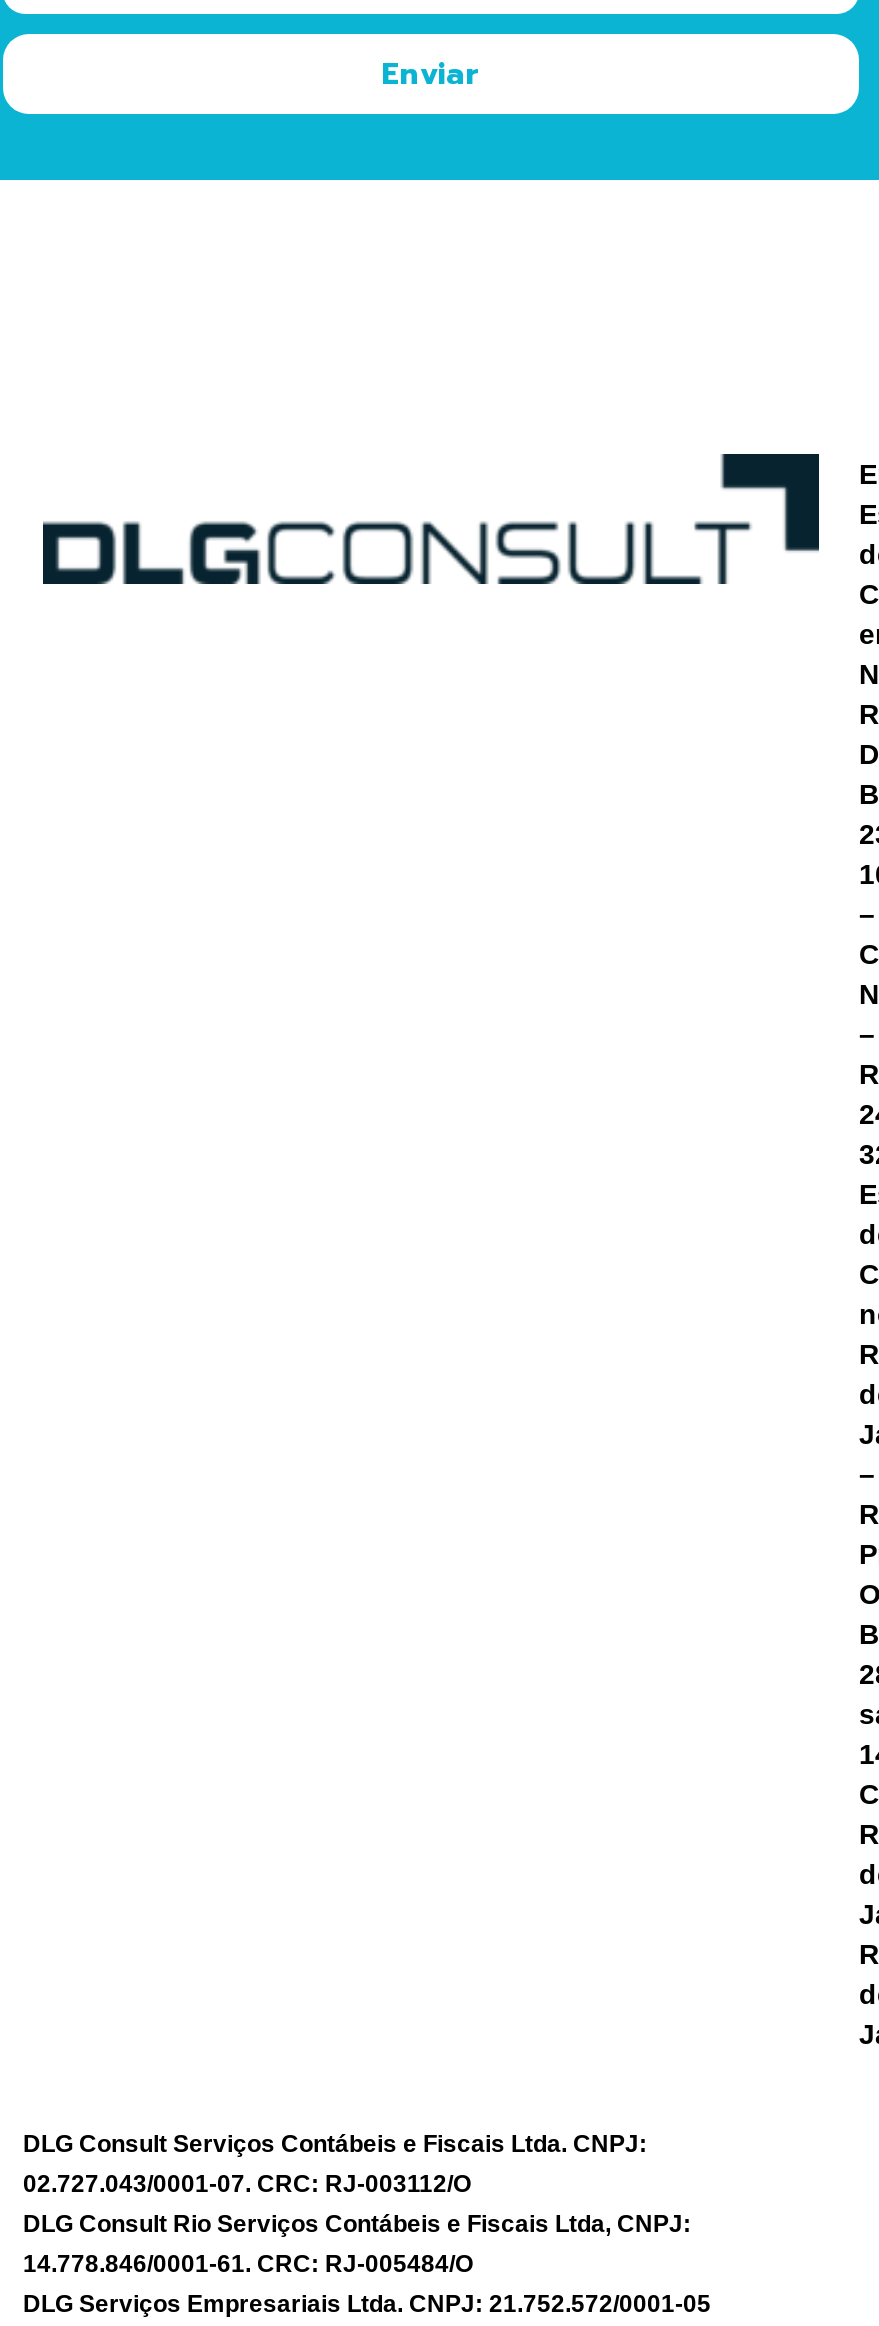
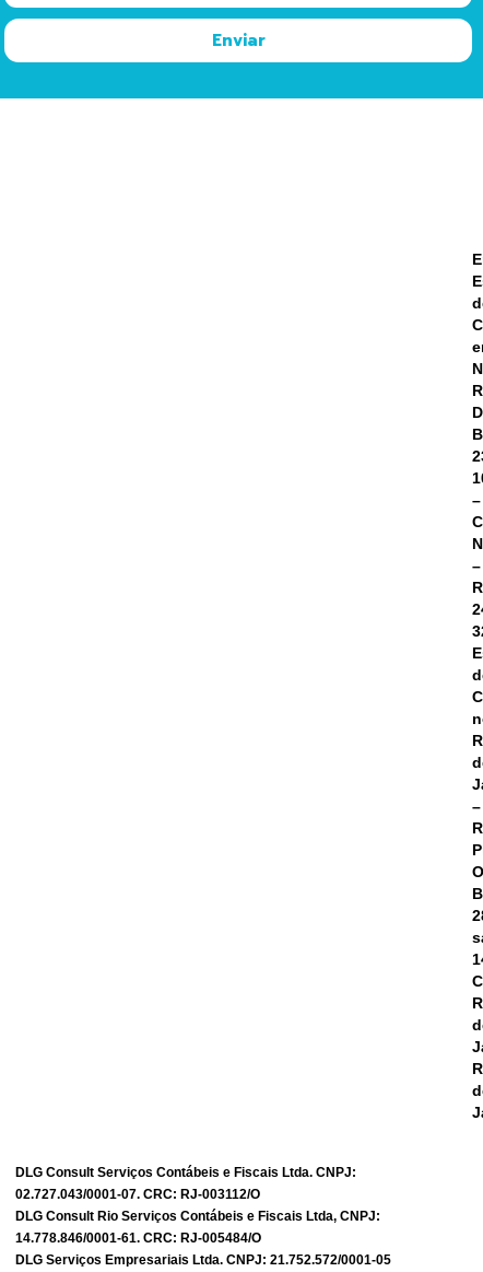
[41,452,821,586] [image] -> none

